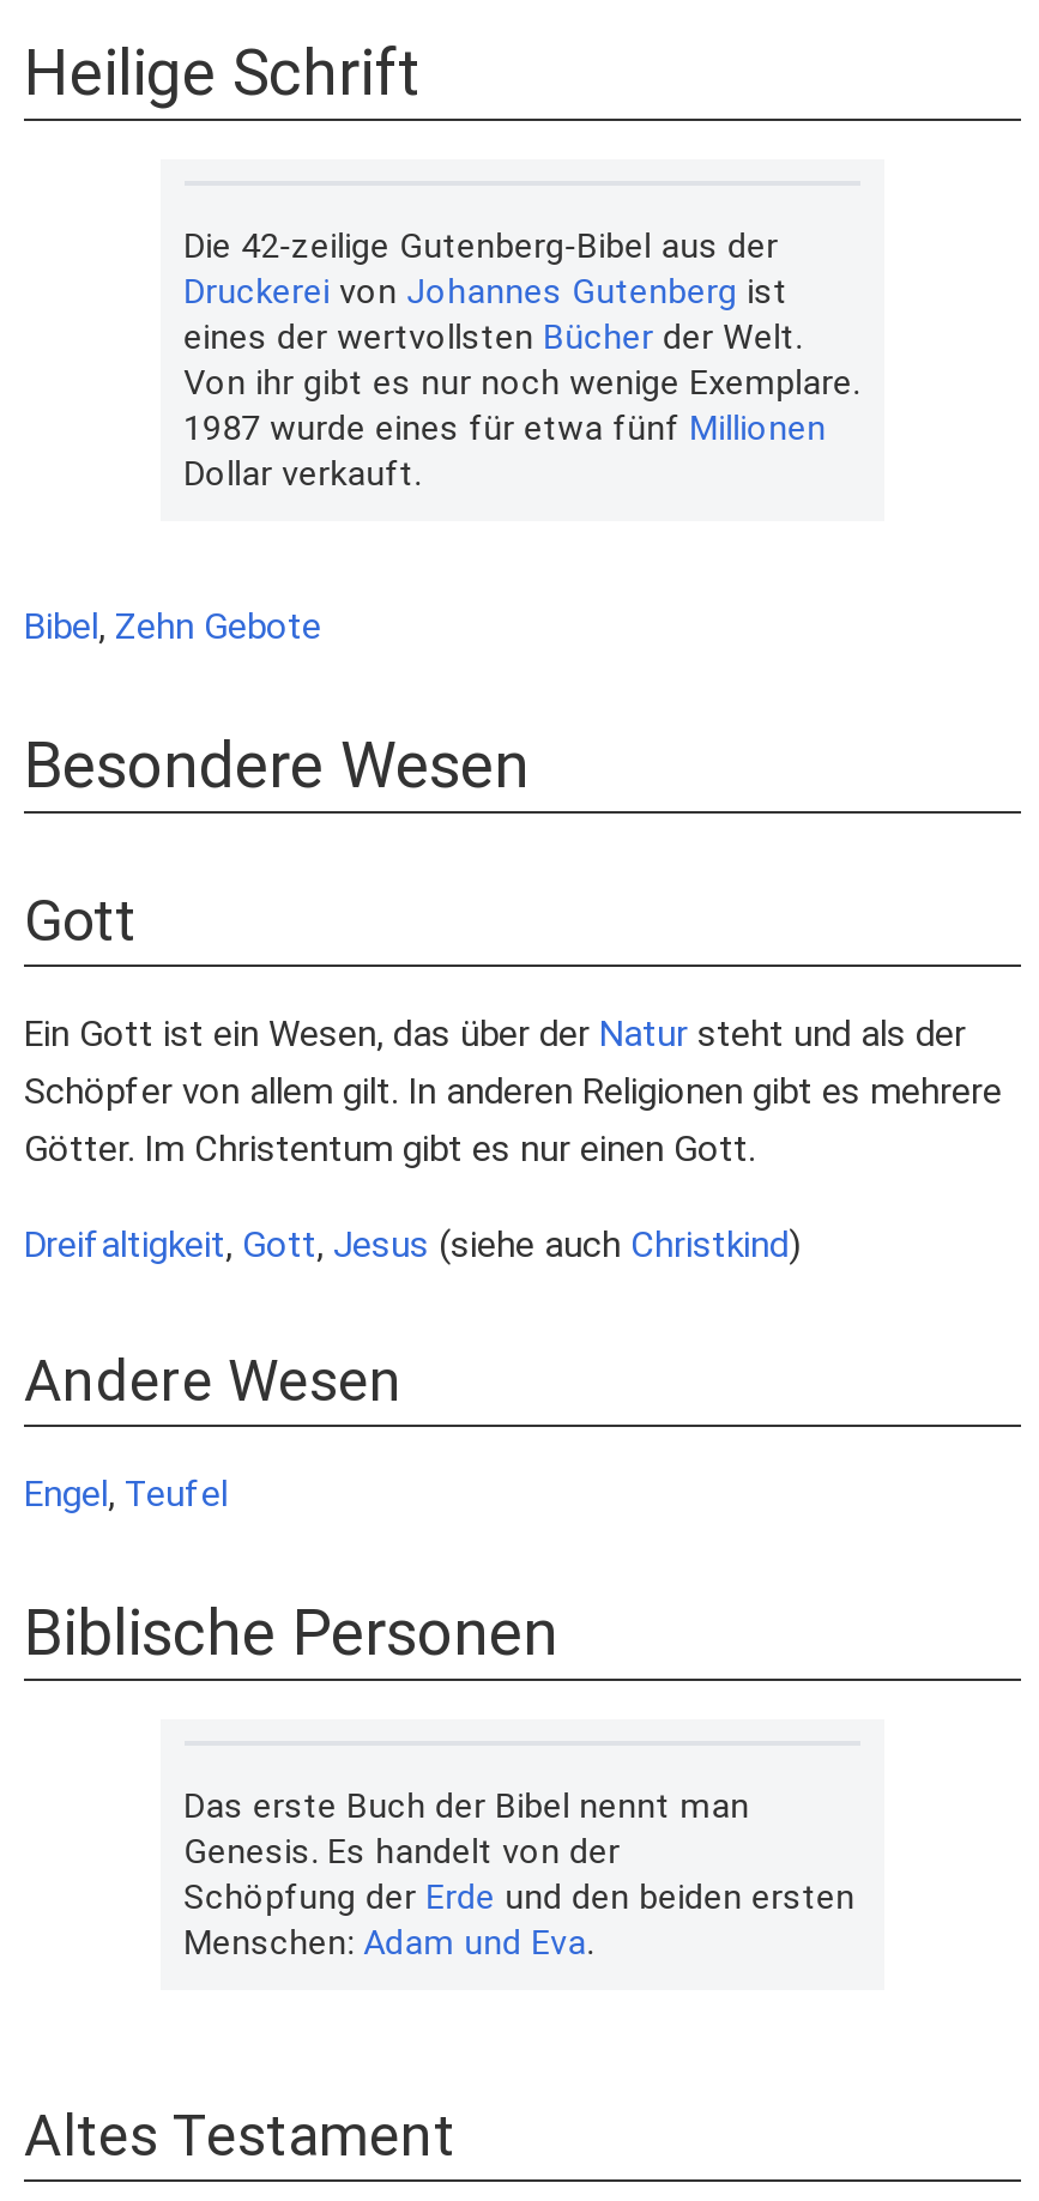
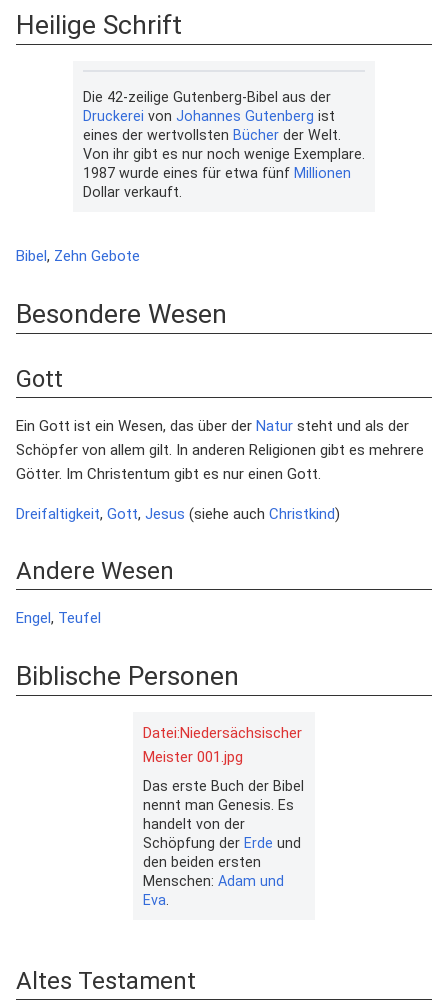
[184,1787,855,1962] Das erste Buch der Bibel nennt man | Genesis. Es handelt von der | Schöpfung der Erde und den beiden ersten | Menschen: Adam und Eva. -> [143,724,304,908] Datei:Niedersächsischer | Meister 001.jpg | Das erste Buch der Bibel | nennt man Genesis. Es | handelt von der | Schöpfung der Erde und | den beiden ersten | Menschen: Adam und | Eva.

